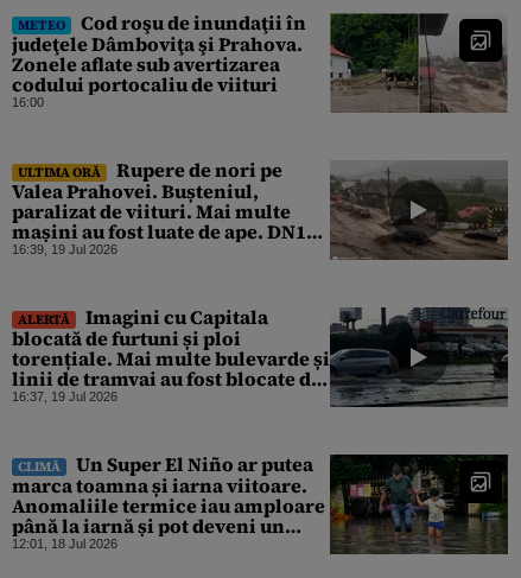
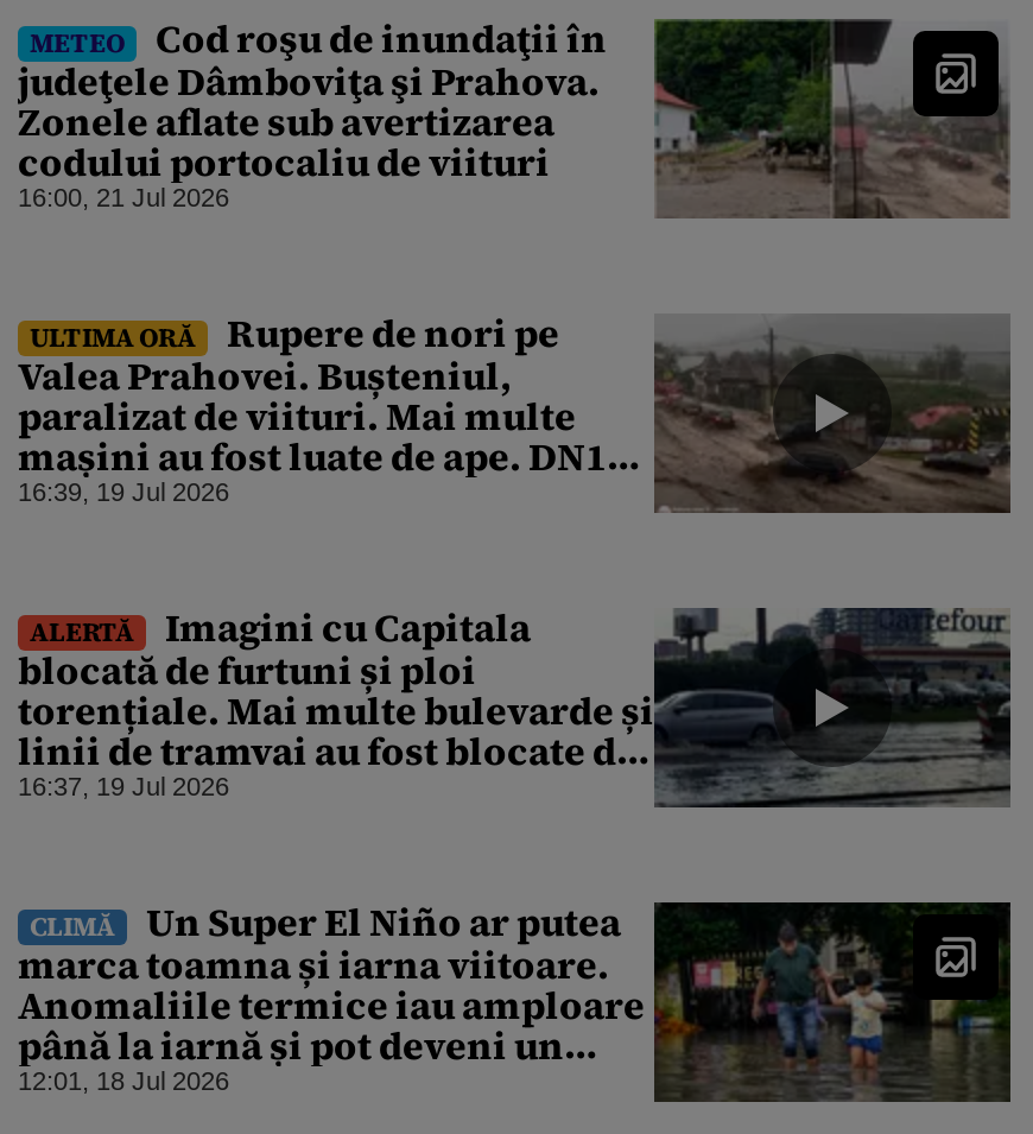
[12,95,44,109] 16:00 -> [18,182,229,211] 16:00, 21 Jul 2026

